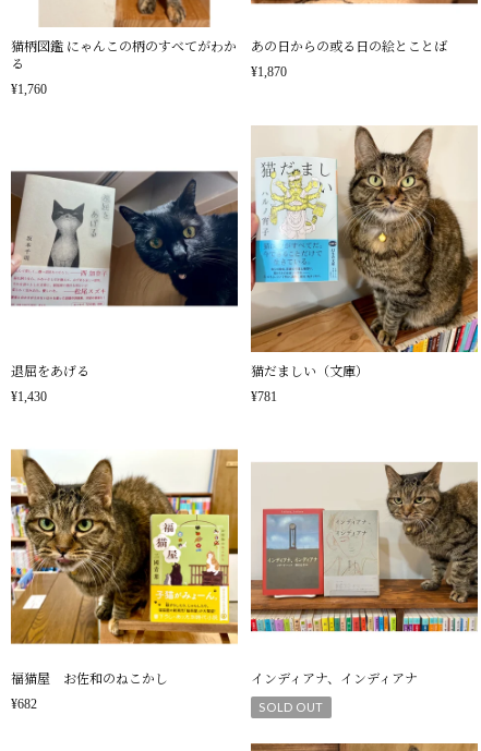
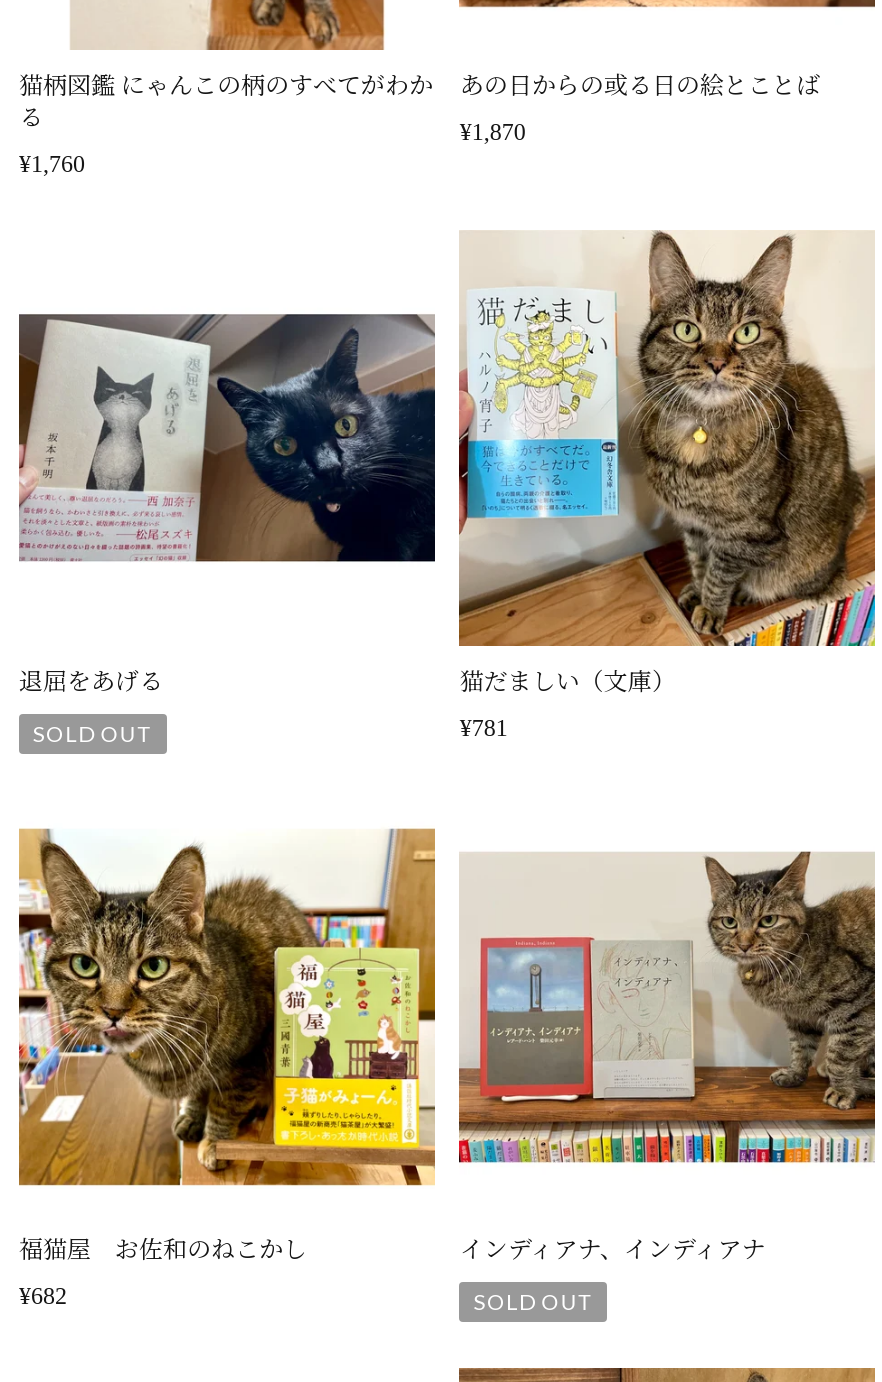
[11,389,47,404] ¥1,430 -> [33,720,152,746] SOLD OUT

